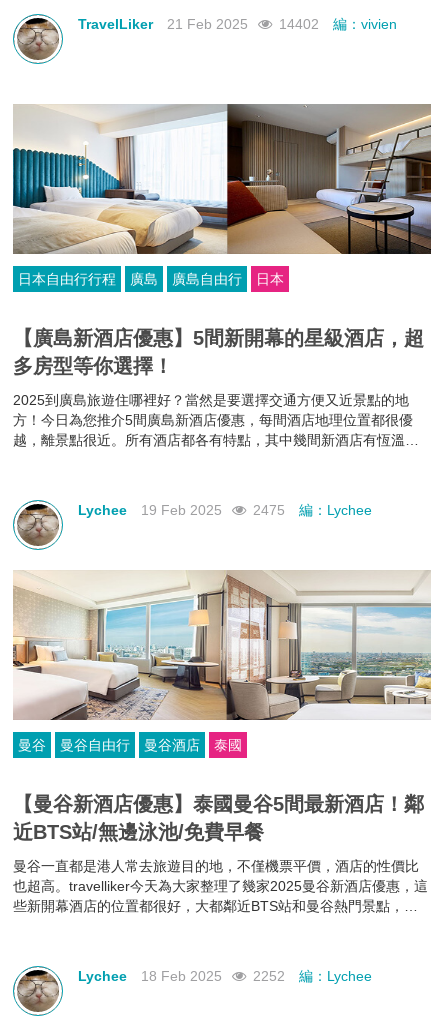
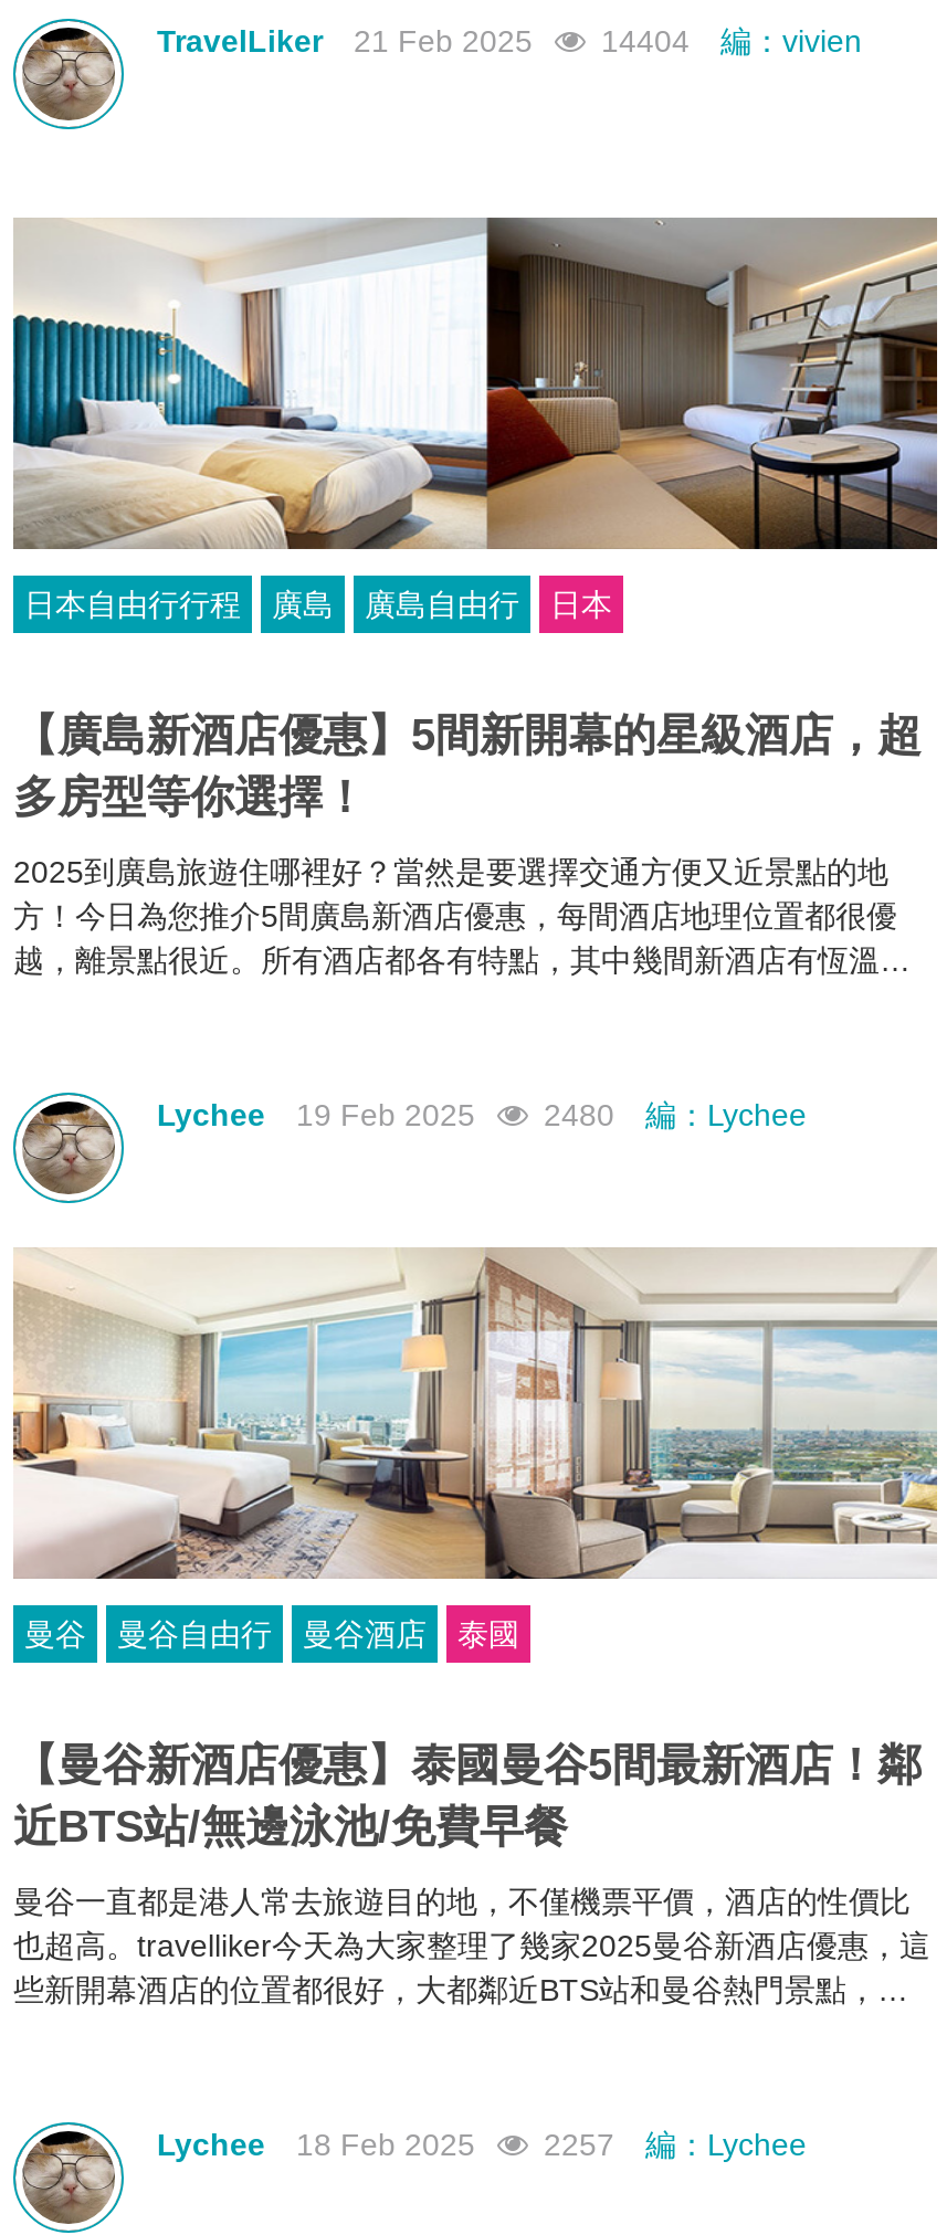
[78,16,397,32] TravelLiker 21 Feb 2025 14402 編：vivien -> [157,23,862,59] TravelLiker 21 Feb 2025 14404 編：vivien
[78,502,372,518] Lychee 19 Feb 2025 2475 編：Lychee -> [157,1097,807,1132] Lychee 19 Feb 2025 2480 編：Lychee
[78,968,372,984] Lychee 18 Feb 2025 2252 編：Lychee -> [157,2127,807,2162] Lychee 18 Feb 2025 2257 編：Lychee

